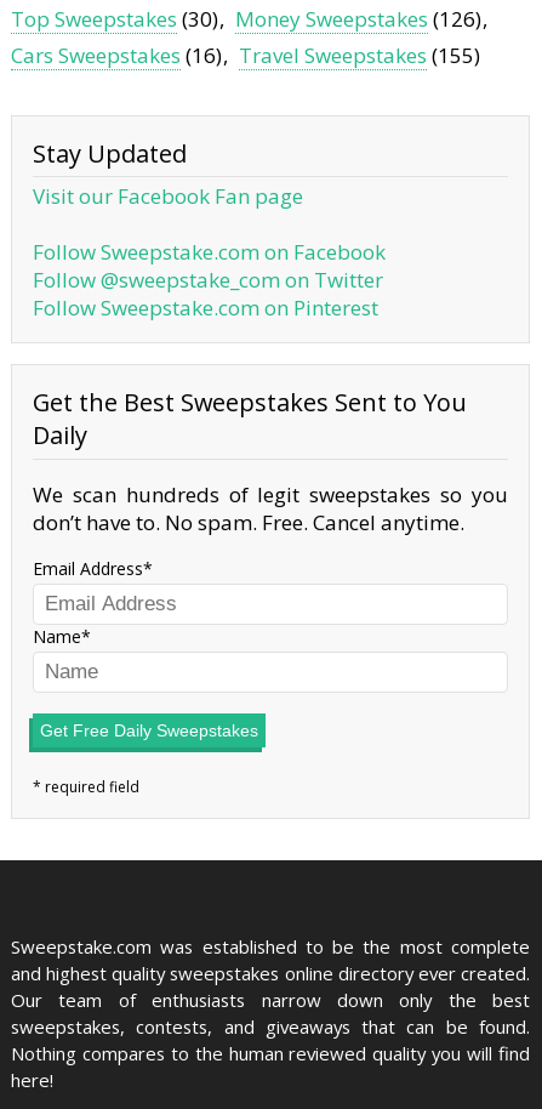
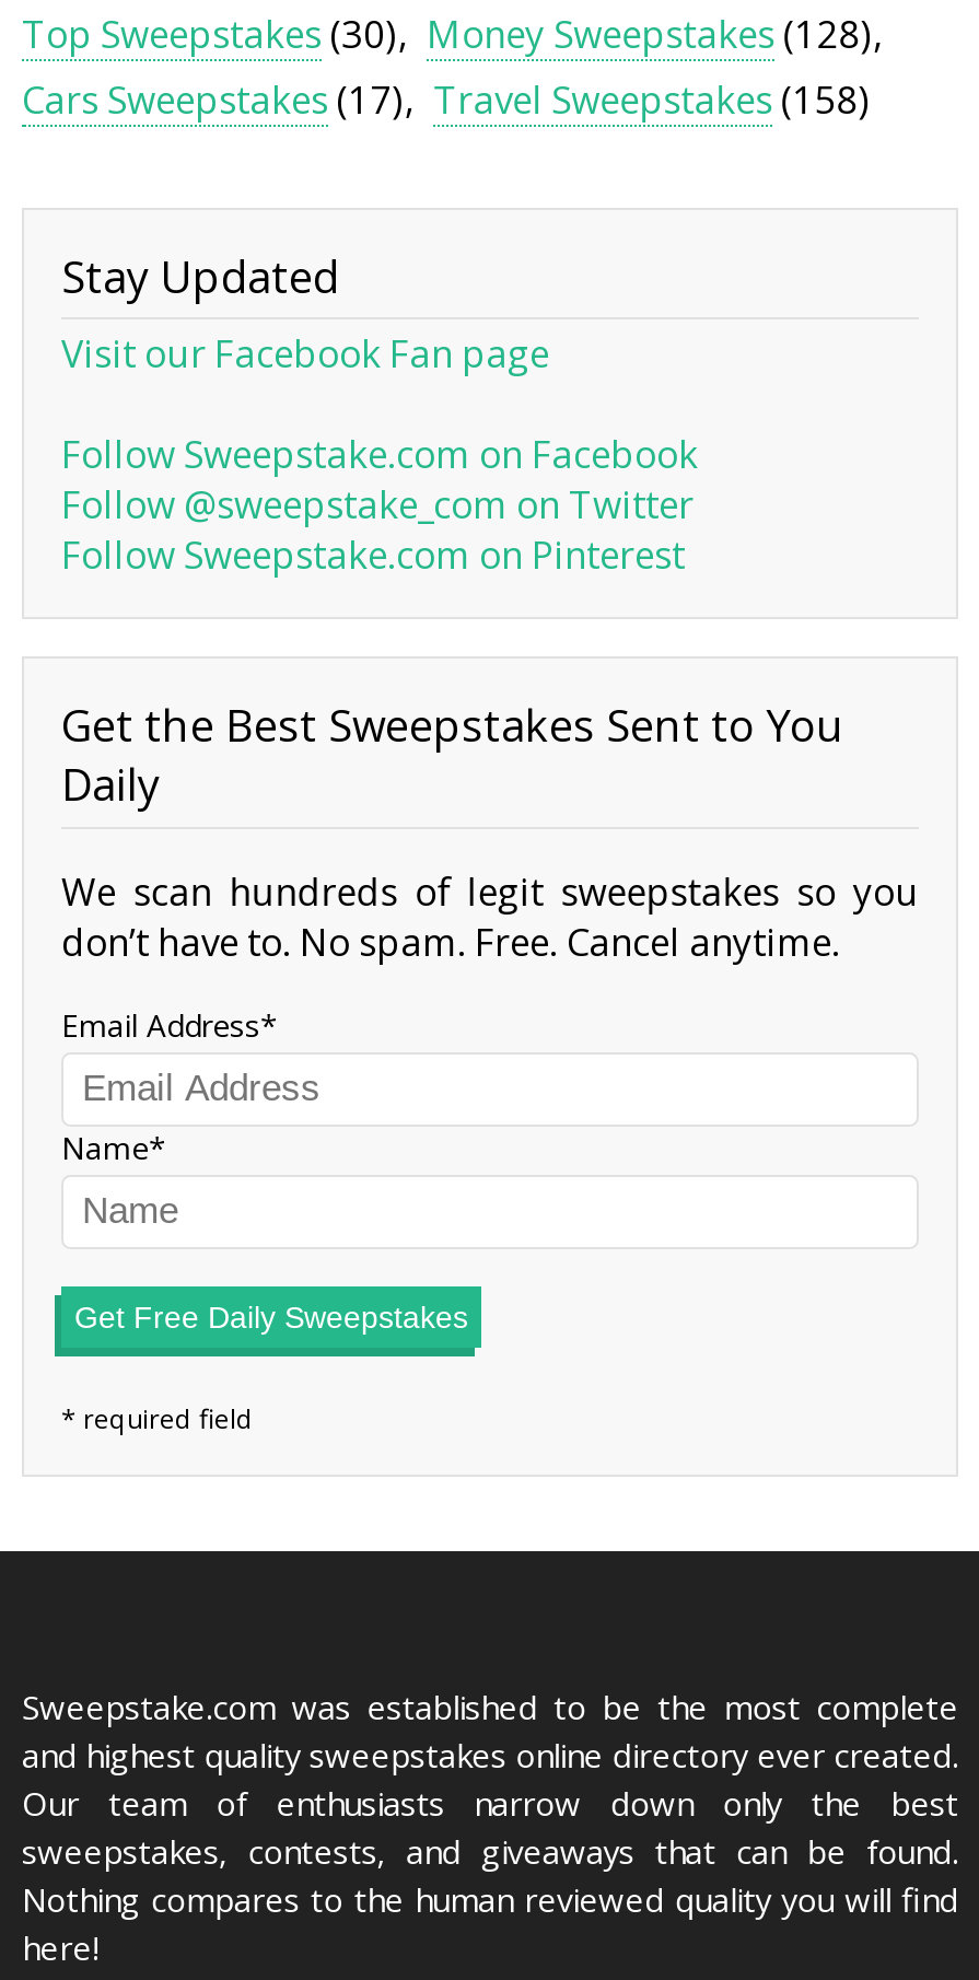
[235,5,481,33] Money Sweepstakes (126) -> [427,9,871,60] Money Sweepstakes (128)
[11,41,222,69] Cars Sweepstakes (16) -> [22,75,403,125] Cars Sweepstakes (17)
[239,41,480,69] Travel Sweepstakes (155) -> [433,75,869,125] Travel Sweepstakes (158)

